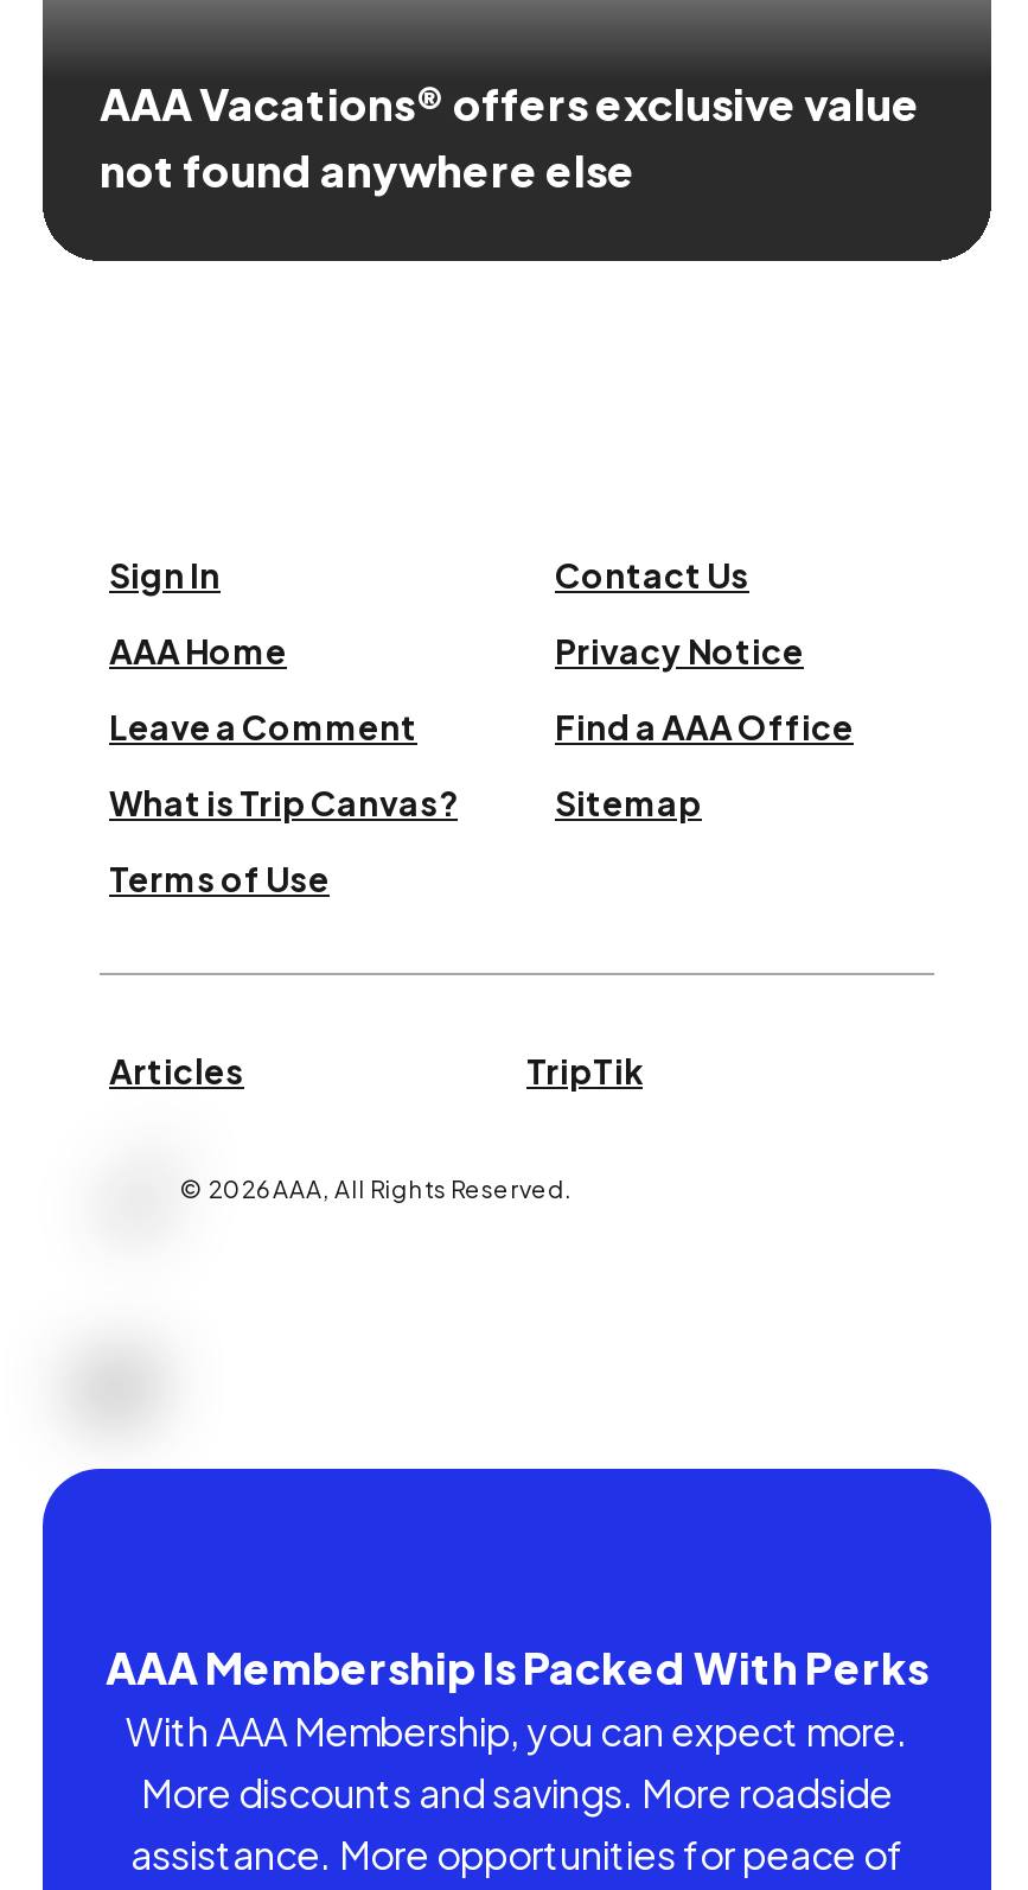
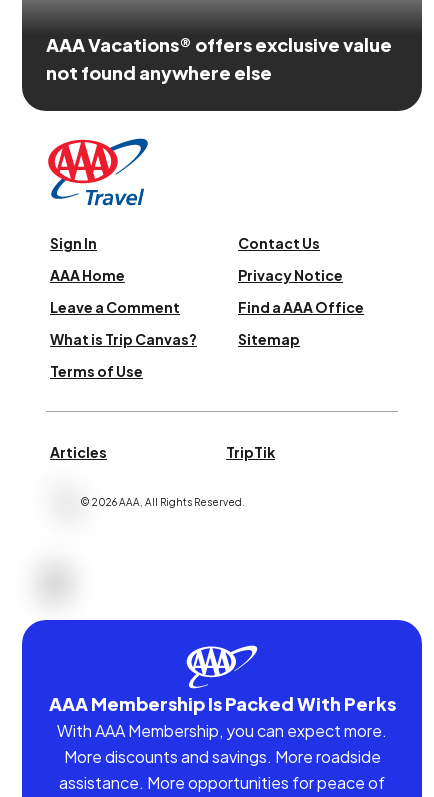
none -> [47,137,149,207] [image]
none -> [186,645,258,689] [image]

